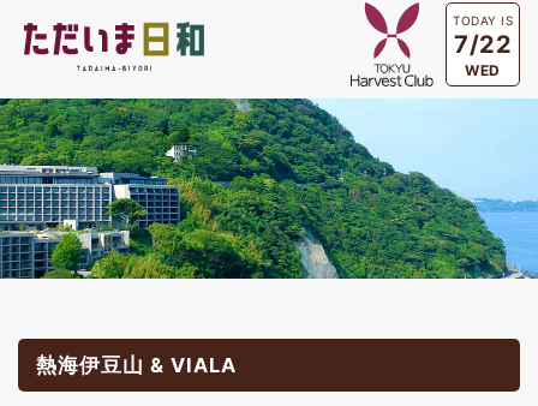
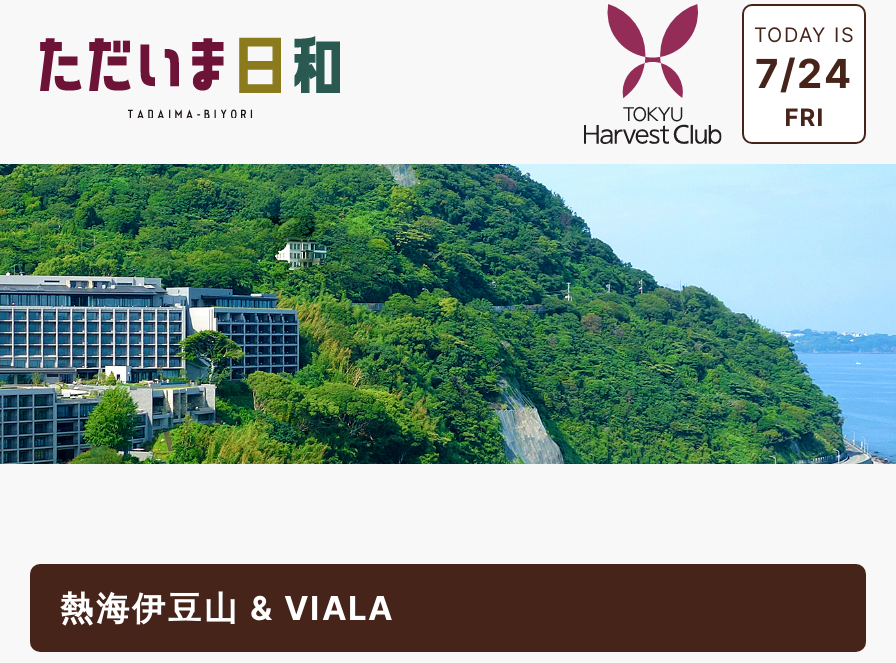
[454,30,512,79] 7/22 | WED -> [755,50,853,132] 7/24 | FRI

